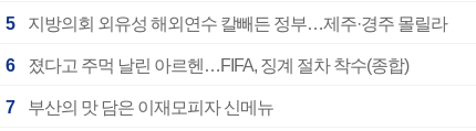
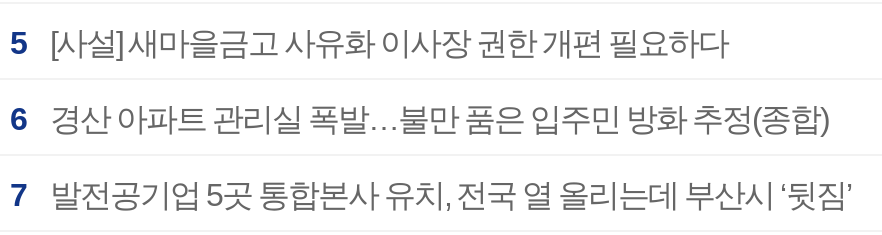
[28,14,447,33] 지방의회 외유성 해외연수 칼빼든 정부…제주·경주 몰릴라 -> [50,26,728,60] [사설] 새마을금고 사유화 이사장 권한 개편 필요하다
[28,56,408,75] 졌다고 주먹 날린 아르헨…FIFA, 징계 절차 착수(종합) -> [50,102,828,136] 경산 아파트 관리실 폭발…불만 품은 입주민 방화 추정(종합)
[28,98,273,117] 부산의 맛 담은 이재모피자 신메뉴 -> [50,178,852,212] 발전공기업 5곳 통합본사 유치, 전국 열 올리는데 부산시 ‘뒷짐’

